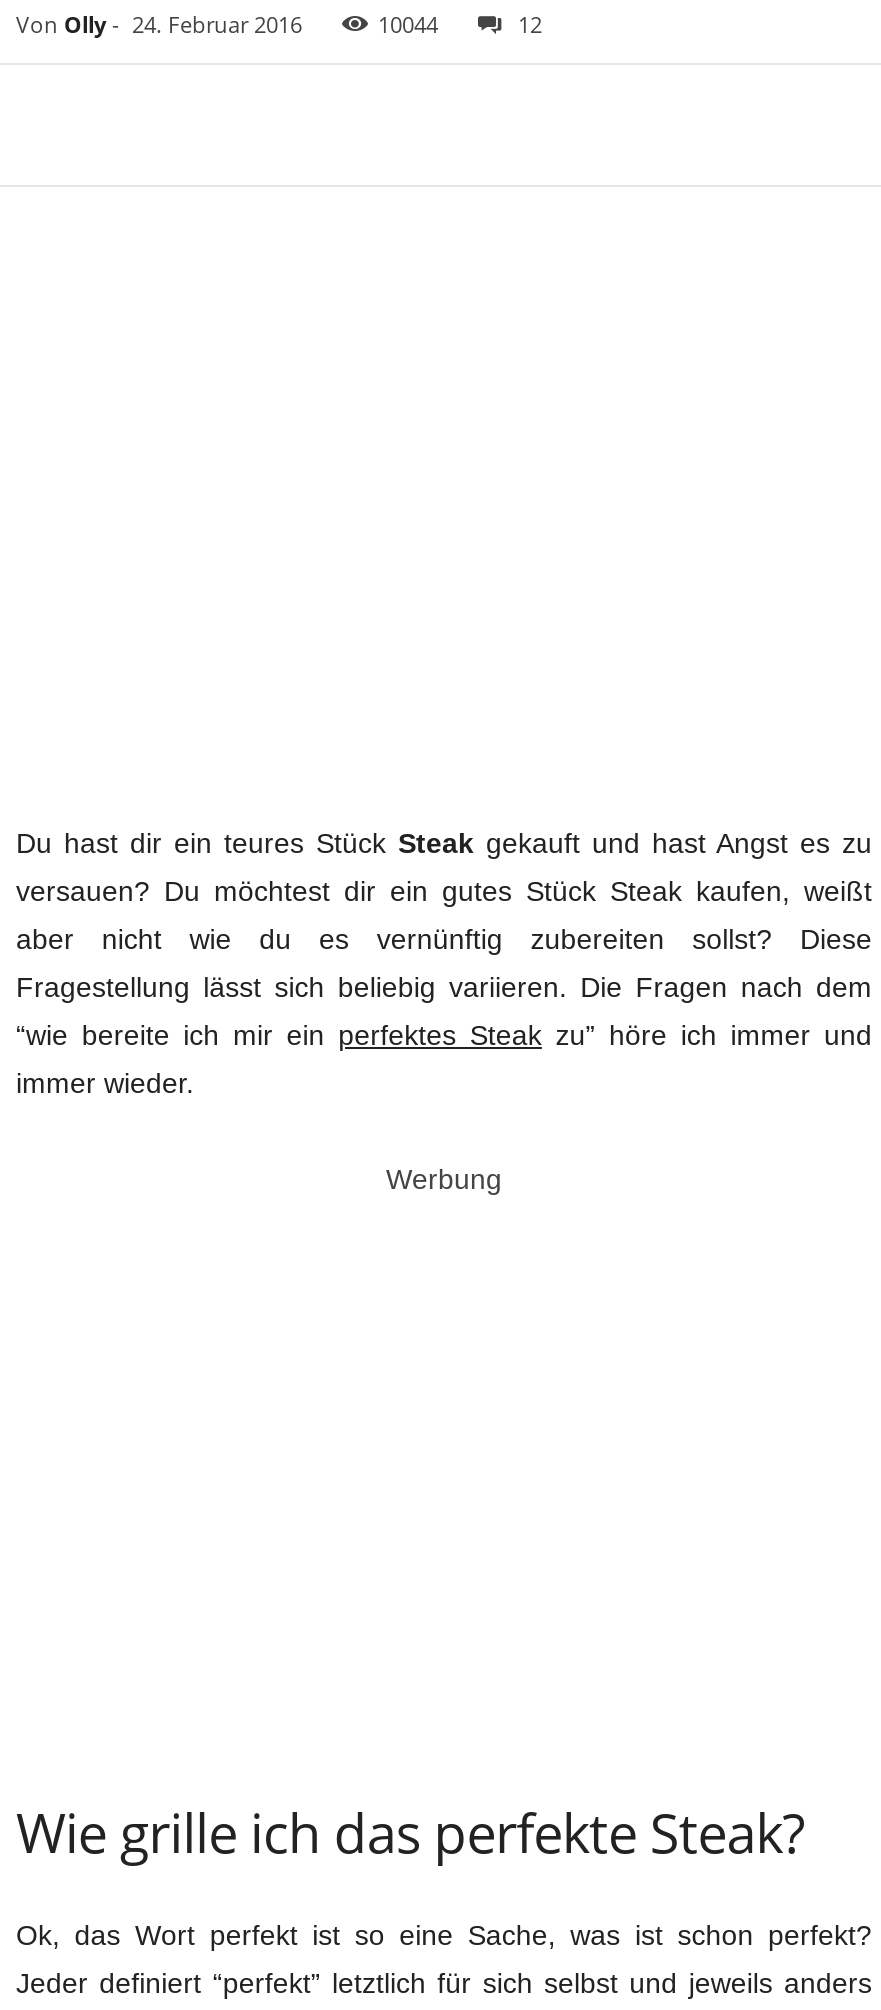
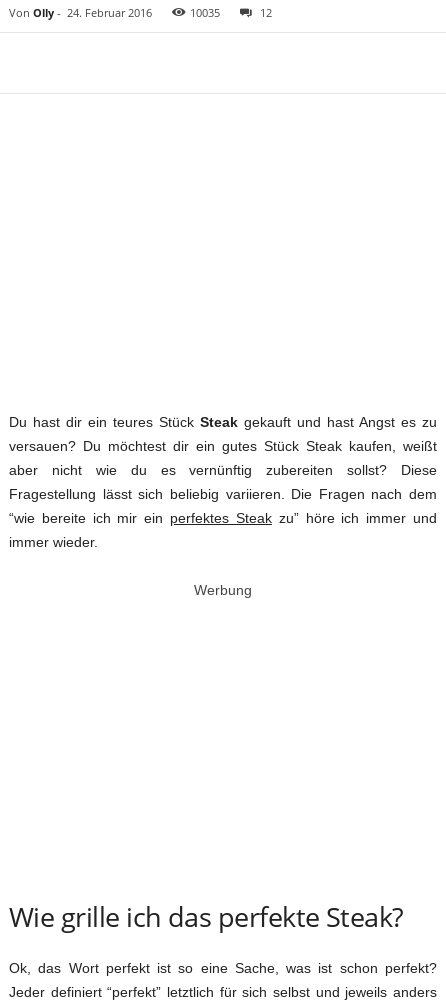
[378,9,438,39] 10044 -> [190,5,220,20] 10035

